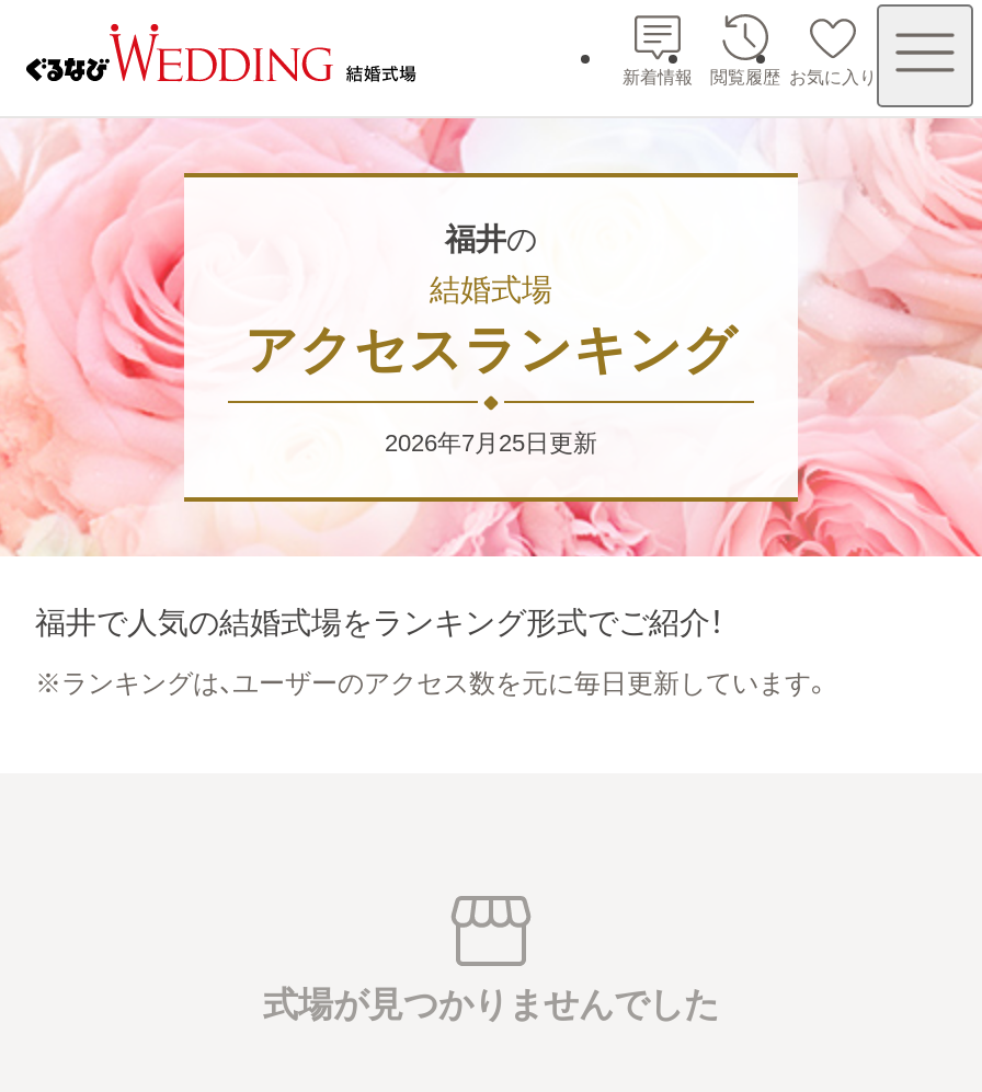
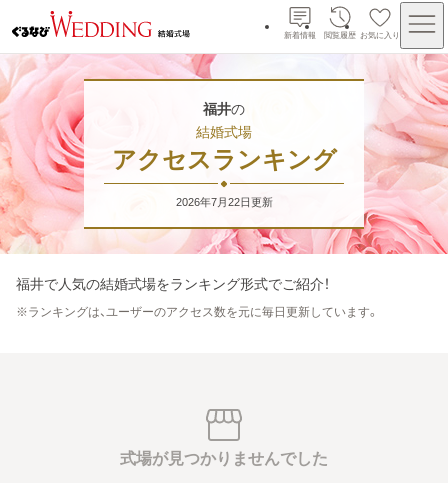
[385,428,597,455] 2026年7月25日更新 -> [175,195,272,207] 2026年7月22日更新

